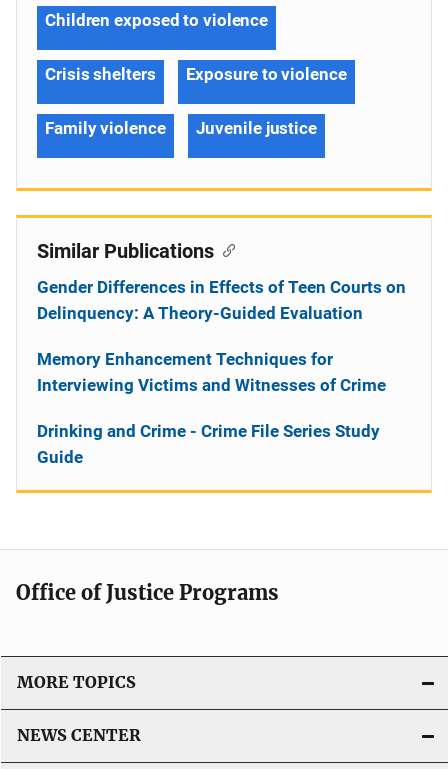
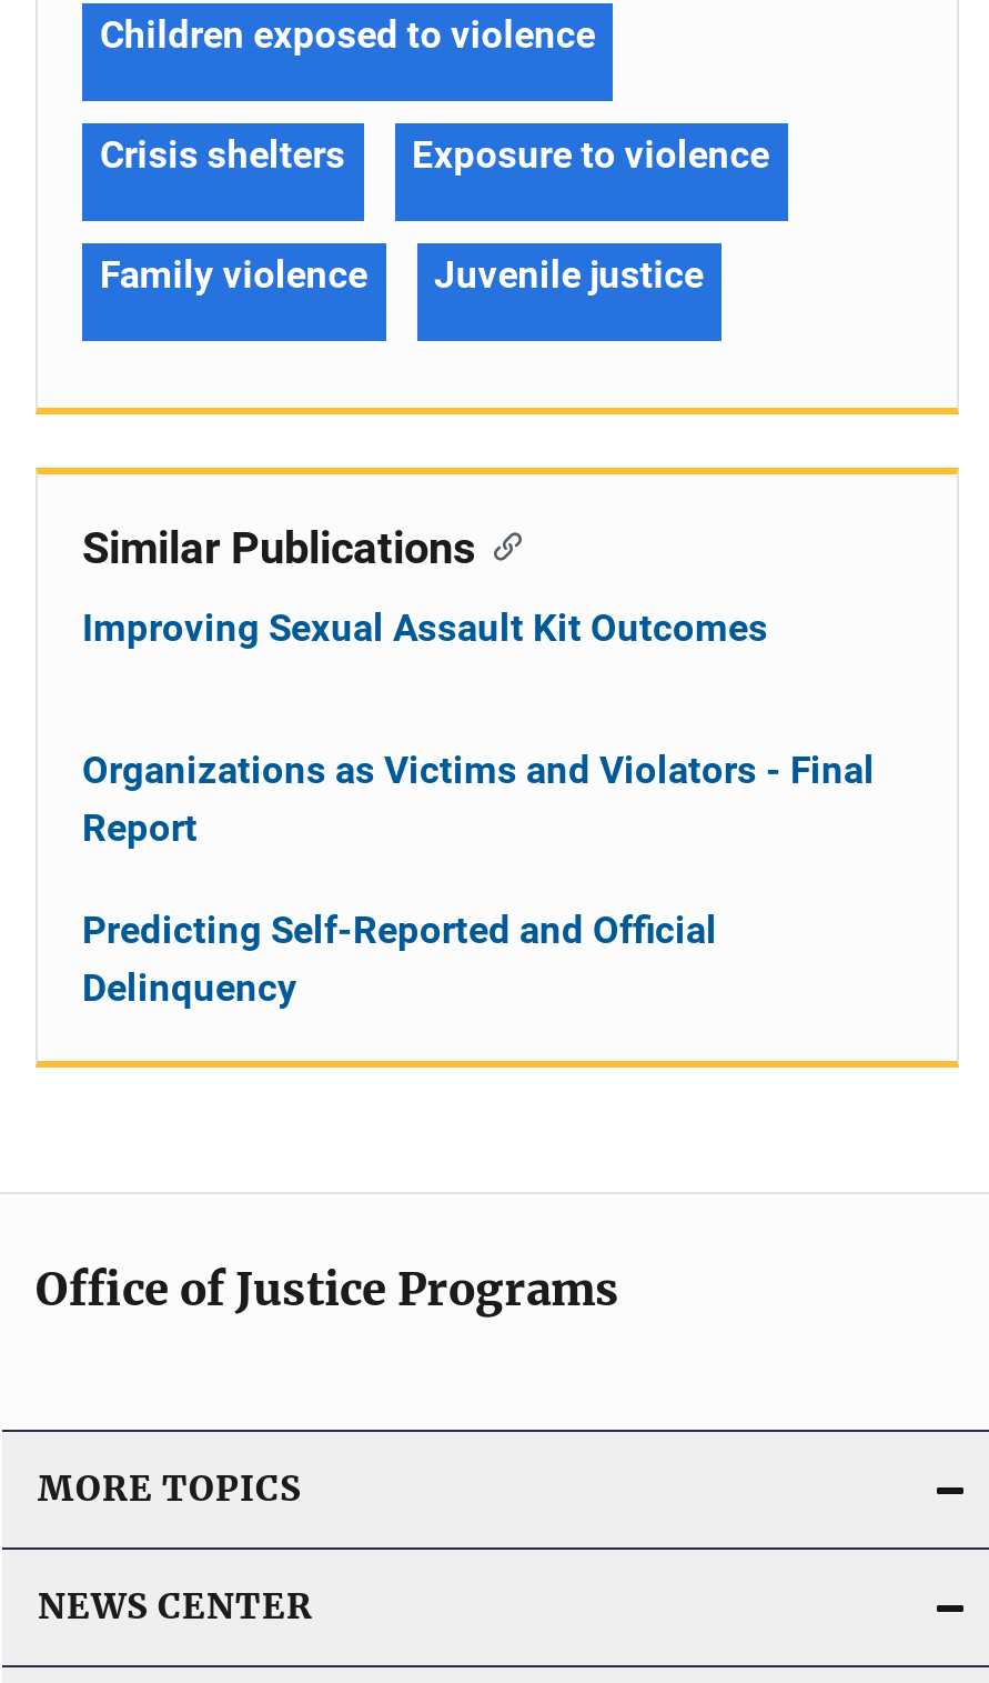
[37,277,406,323] Gender Differences in Effects of Teen Courts on | Delinquency: A Theory-Guided Evaluation -> [82,605,768,649] Improving Sexual Assault Kit Outcomes
[37,349,386,395] Memory Enhancement Techniques for | Interviewing Victims and Witnesses of Crime -> [82,747,875,849] Organizations as Victims and Violators - Final | Report
[37,421,380,467] Drinking and Crime - Crime File Series Study | Guide -> [82,907,717,1009] Predicting Self-Reported and Official | Delinquency

